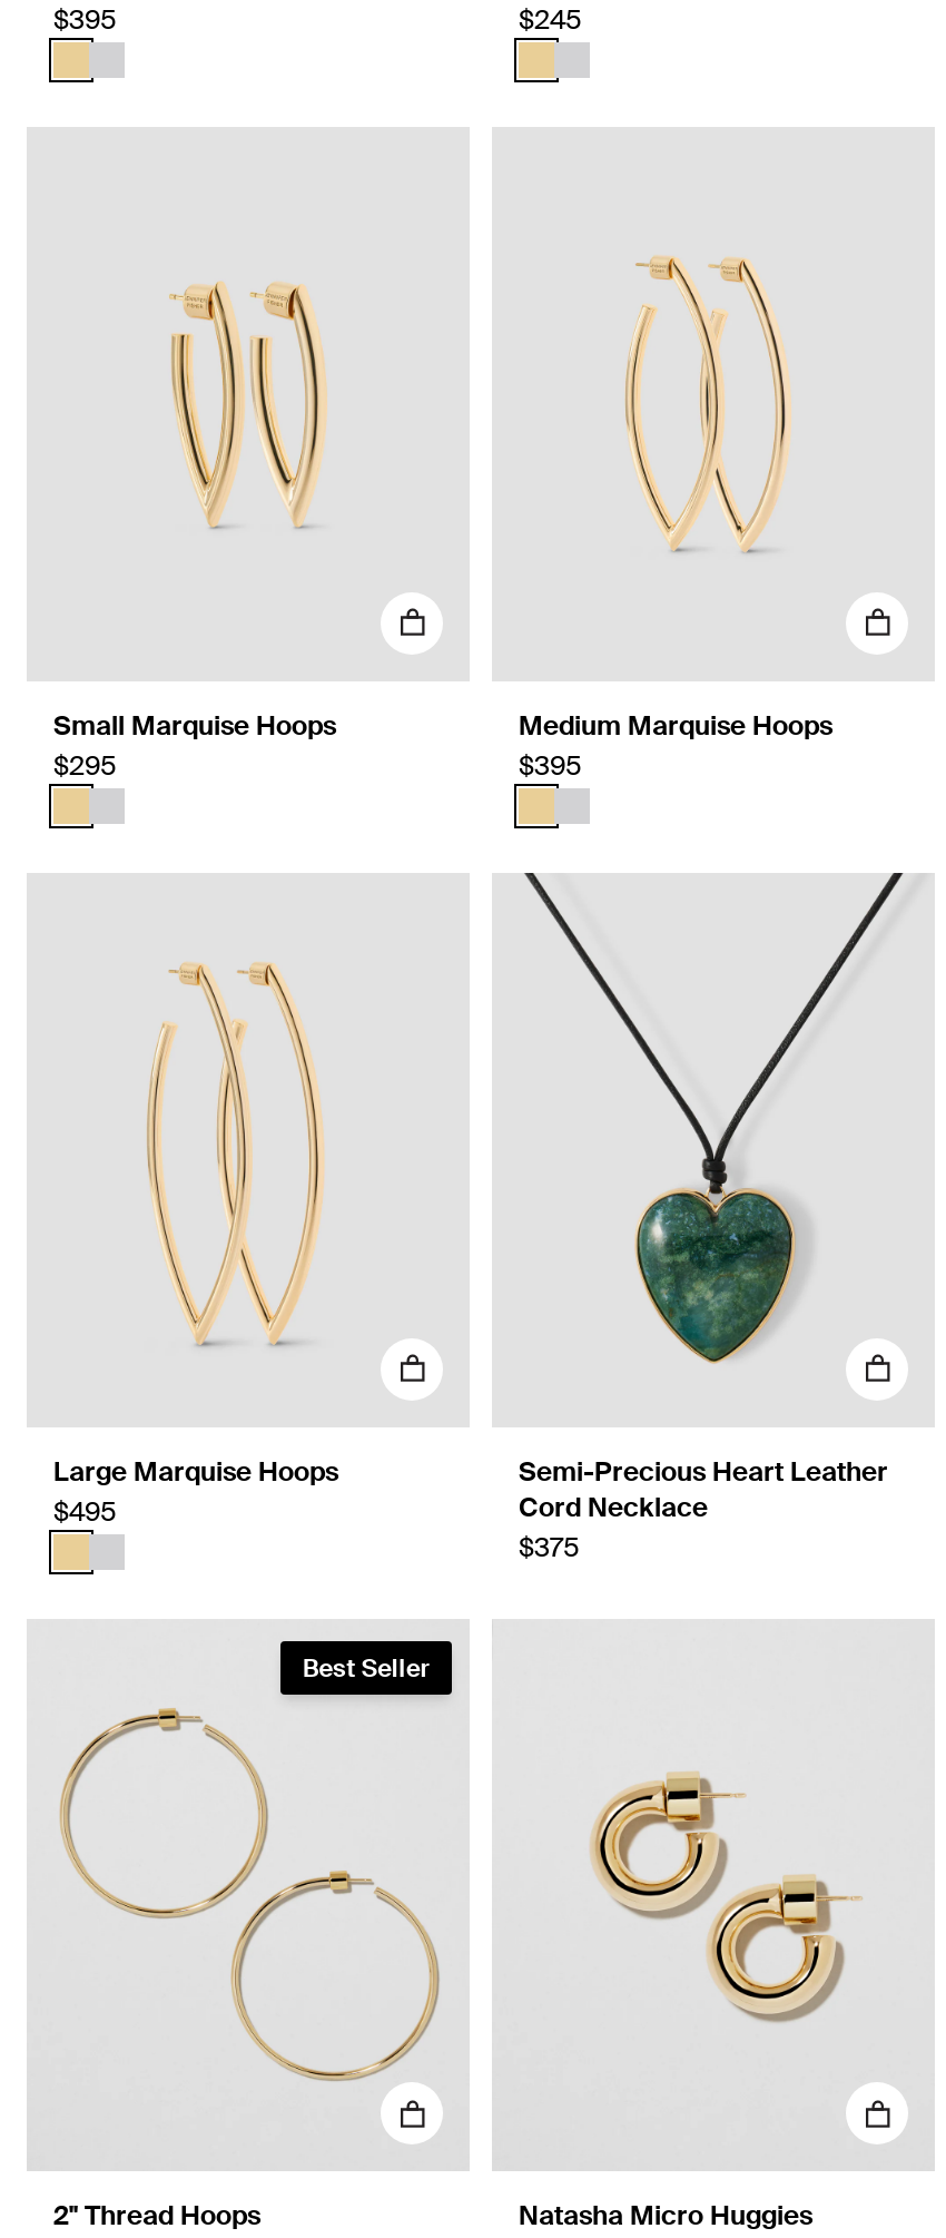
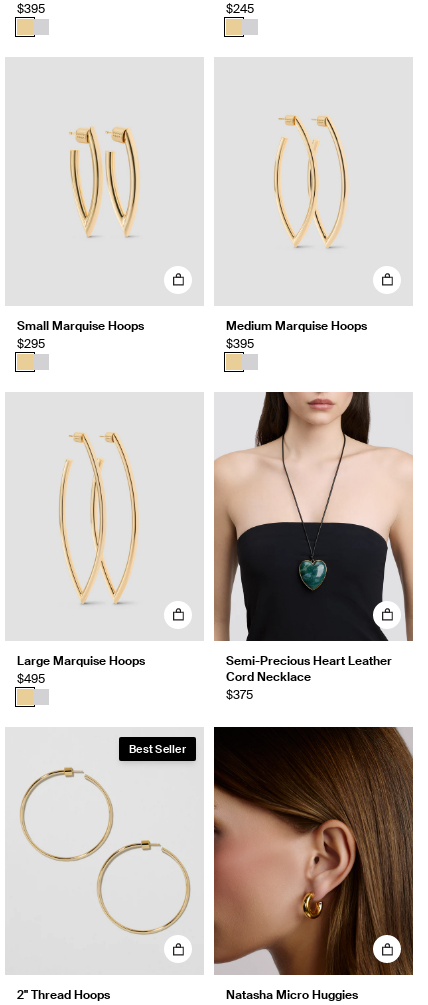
[492,871,935,1427] [image] -> [214,391,414,642] [image]
[492,1619,935,2171] [image] -> [213,726,414,976] [image]

